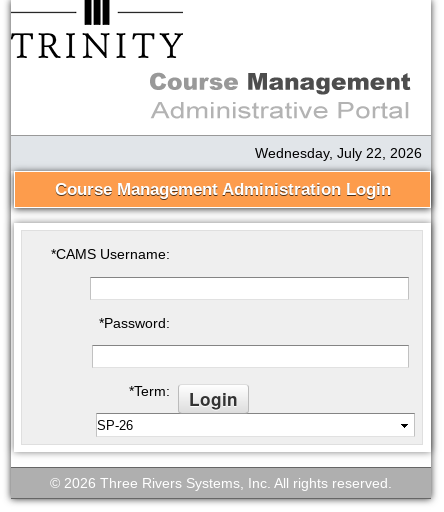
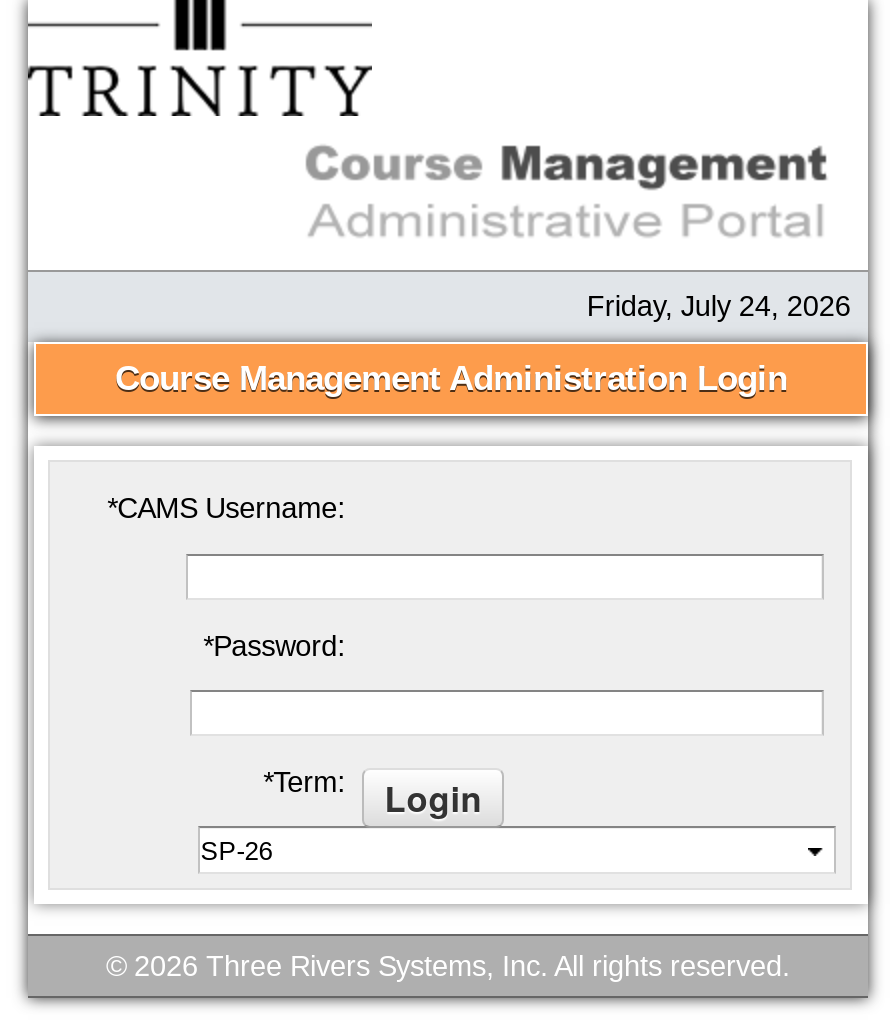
[255,145,422,161] Wednesday, July 22, 2026 -> [587,290,851,322] Friday, July 24, 2026

